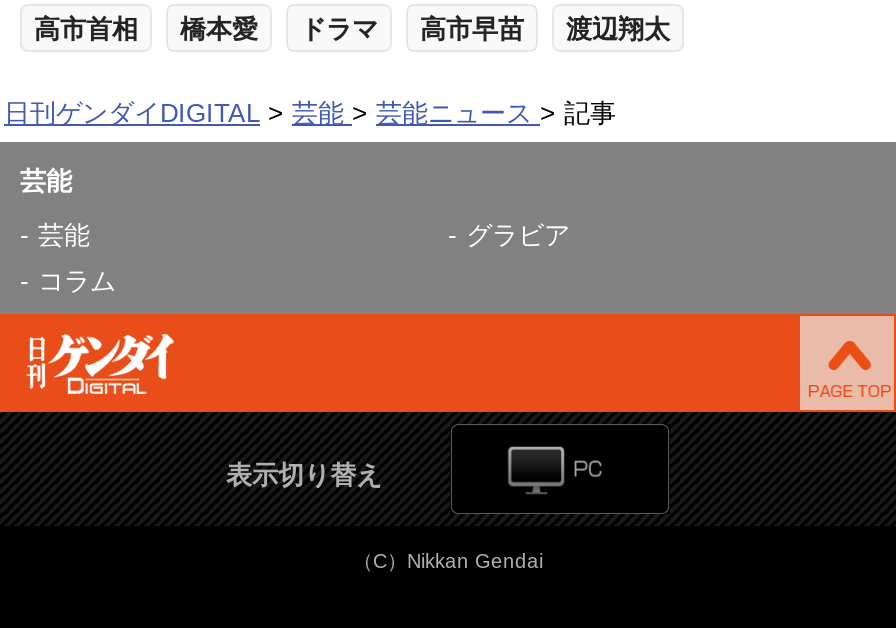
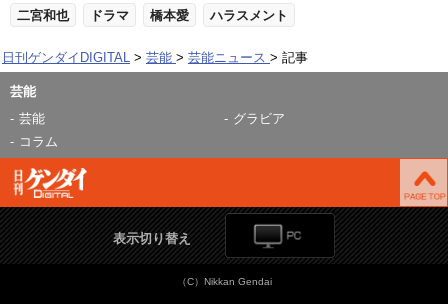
[34,14,258,44] 高市首相 | 橋本愛 -> [17,8,69,23] 二宮和也
[420,14,670,44] 高市早苗 | 渡辺翔太 -> [150,8,288,23] 橋本愛 | ハラスメント

